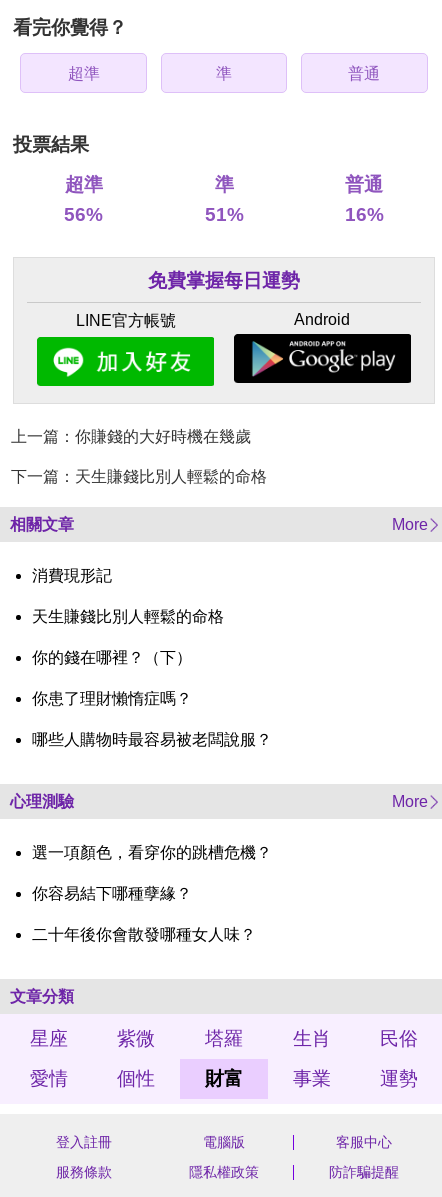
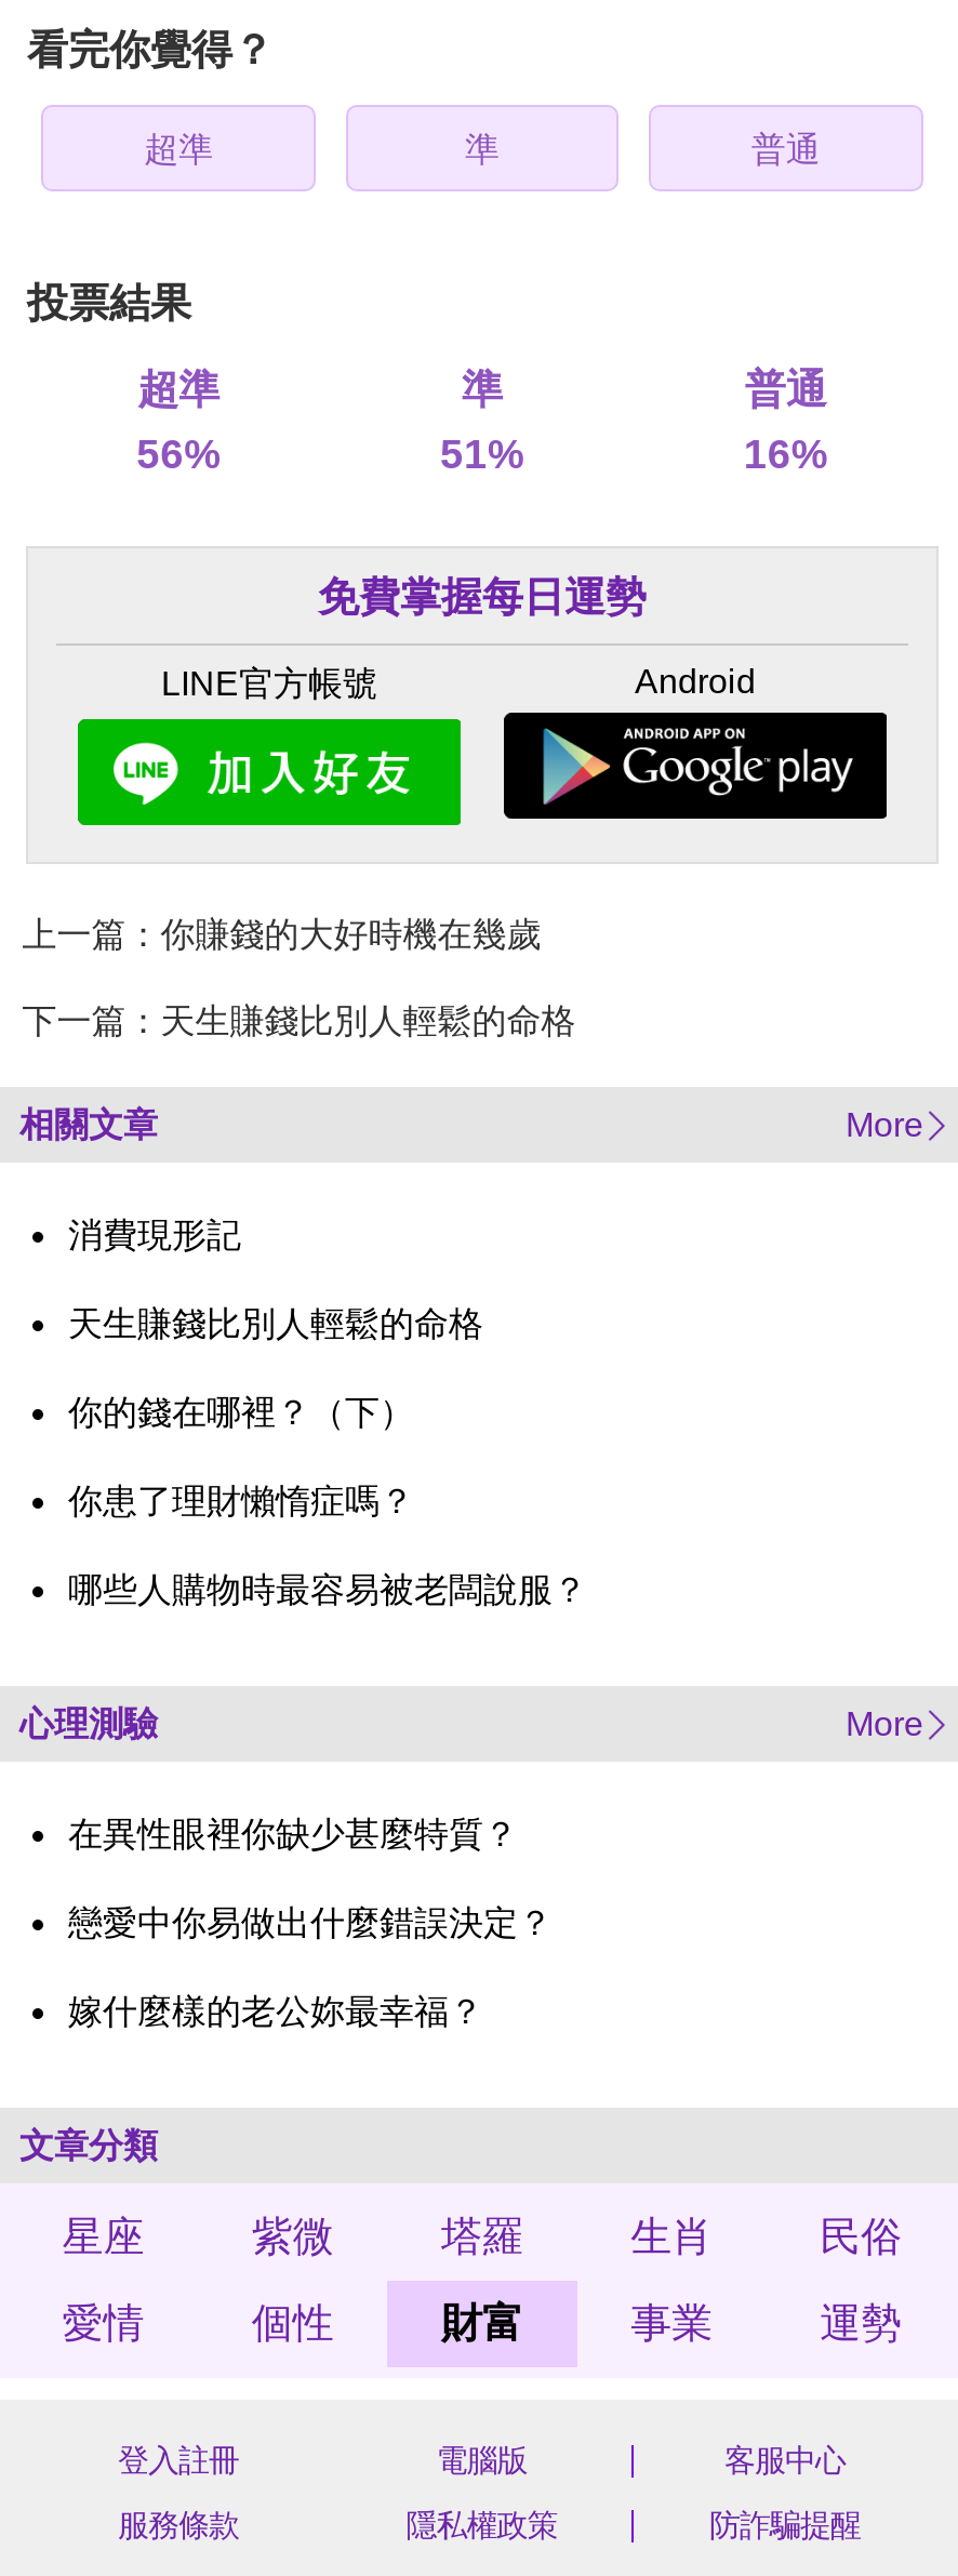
[32,844,272,861] 選一項顏色，看穿你的跳槽危機？ -> [68,1816,518,1853] 在異性眼裡你缺少甚麼特質？
[32,885,192,902] 你容易結下哪種孽緣？ -> [68,1905,552,1942] 戀愛中你易做出什麼錯誤決定？
[32,926,256,943] 二十年後你會散發哪種女人味？ -> [68,1994,483,2030] 嫁什麼樣的老公妳最幸福？

